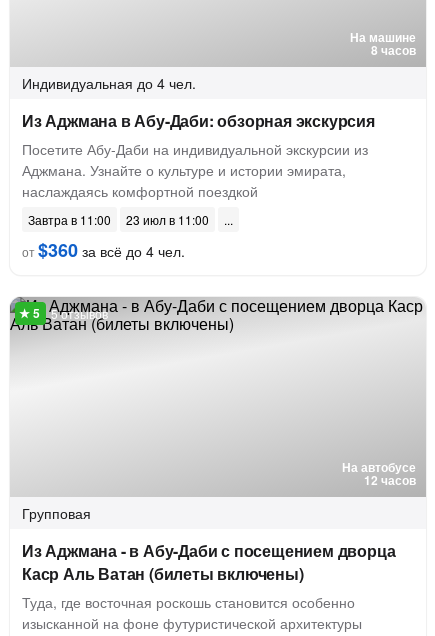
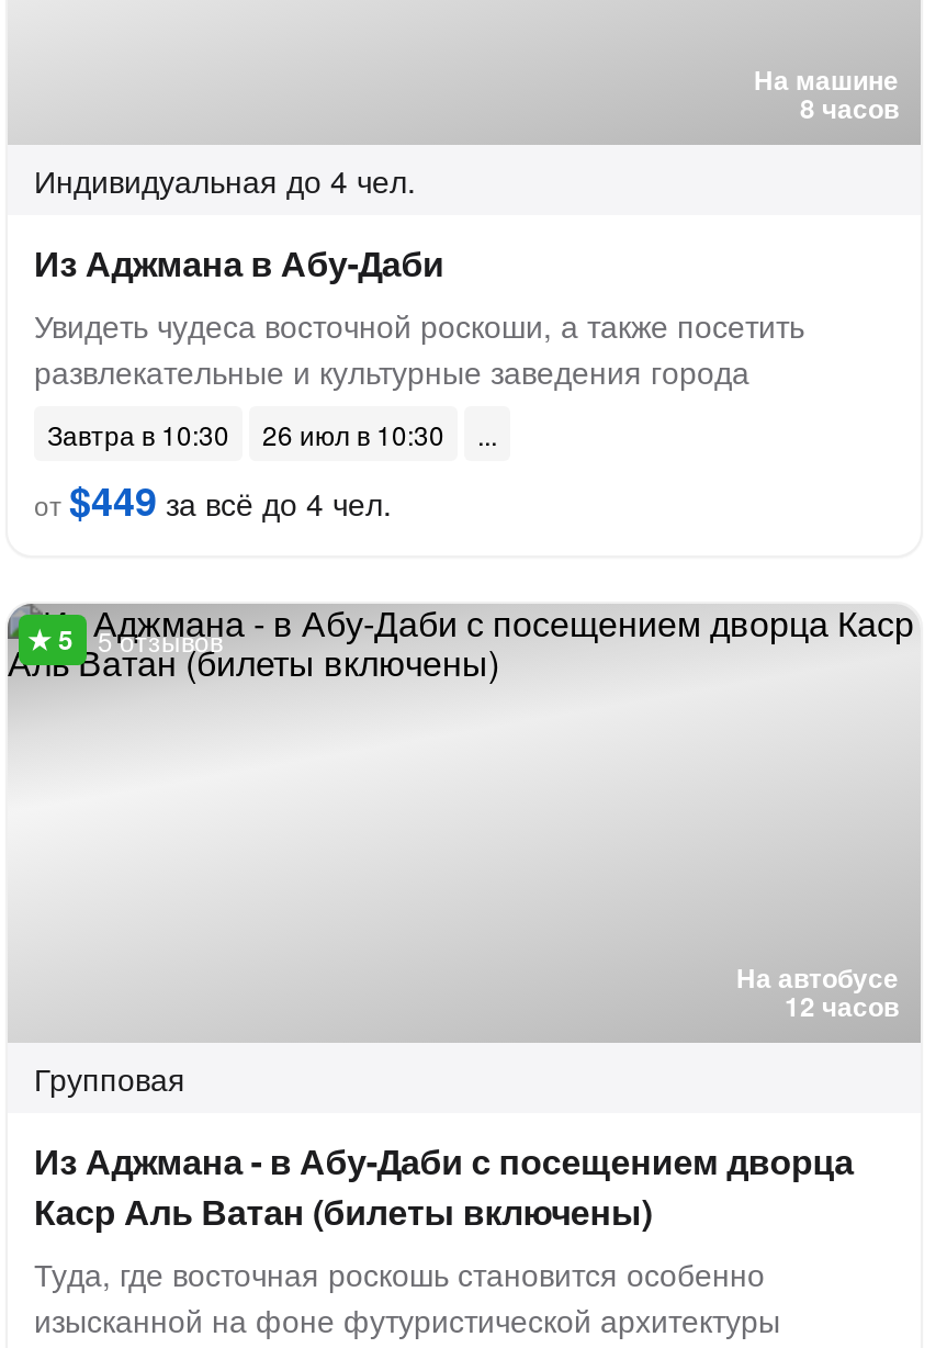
[22,109,375,201] Из Аджмана в Абу-Даби: обзорная экскурсия | Посетите Абу-Даби на индивидуальной экскурсии из | Аджмана. Узнайте о культуре и истории эмирата, | наслаждаясь комфортной поездкой -> [34,237,804,393] Из Аджмана в Абу-Даби | Увидеть чудеса восточной роскоши, а также посетить | развлекательные и культурные заведения города
[22,211,209,263] Завтра в 11:00 | 23 июл в 11:00 | от$360 за всё до 4 чел. -> [34,415,444,529] Завтра в 10:30 | 26 июл в 10:30 | от$449 за всё до 4 чел.

